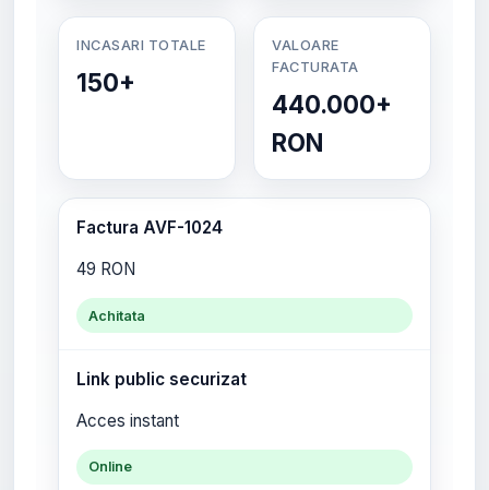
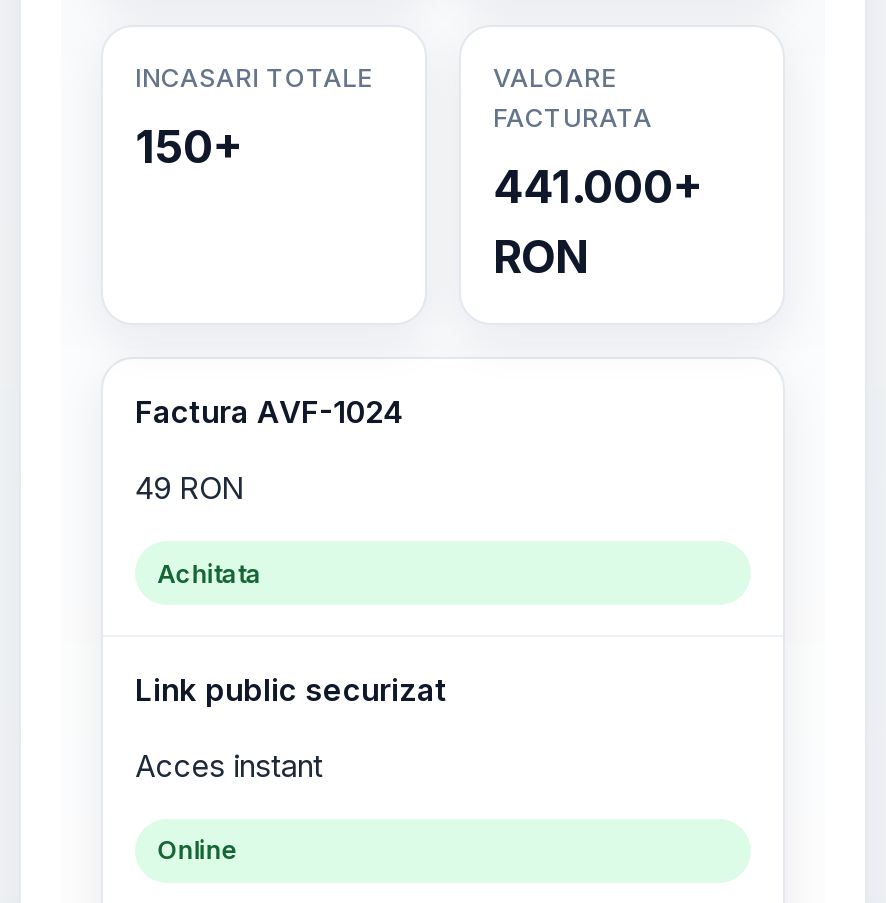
[272,90,392,119] 440.000+ -> [493,159,703,213] 441.000+

